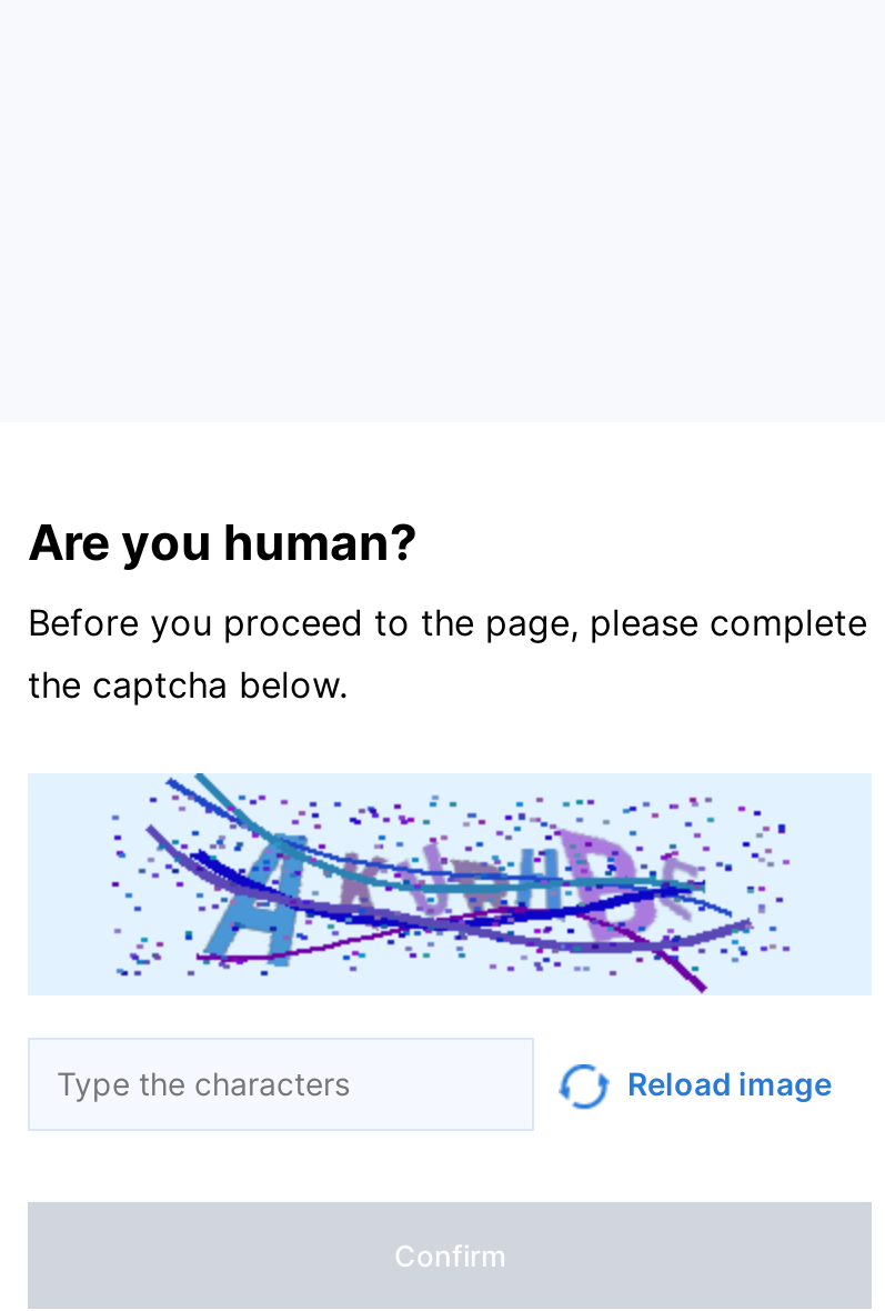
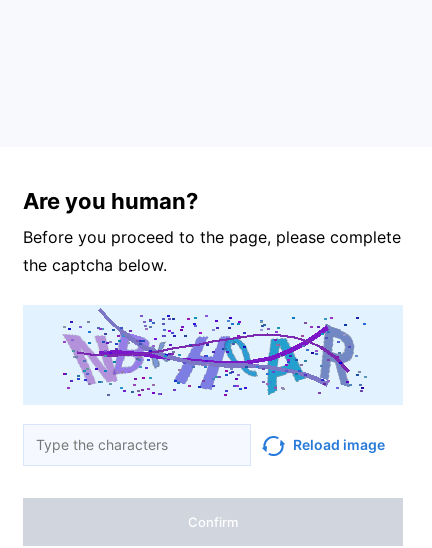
[110,771,792,995] [image] -> [61,305,368,404] [image]

